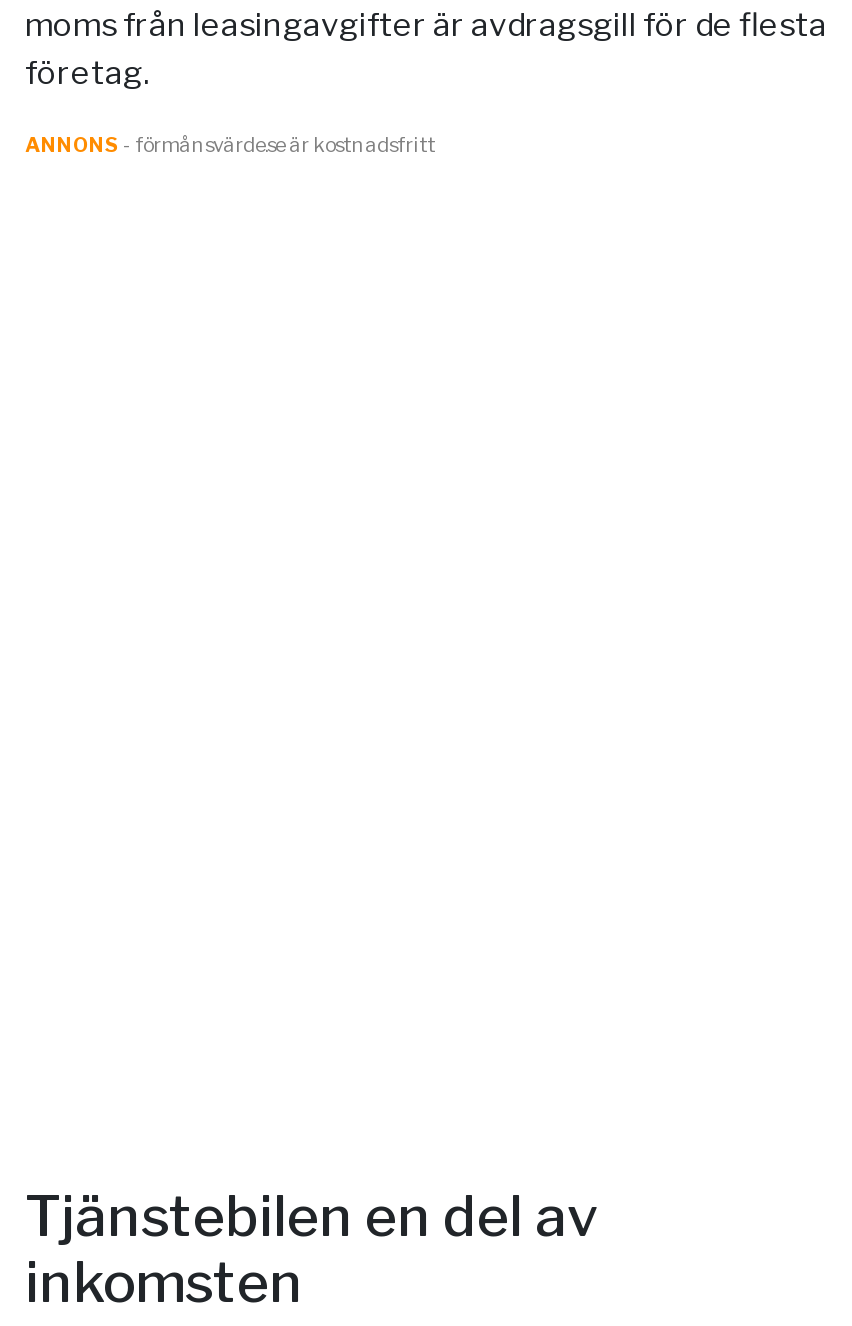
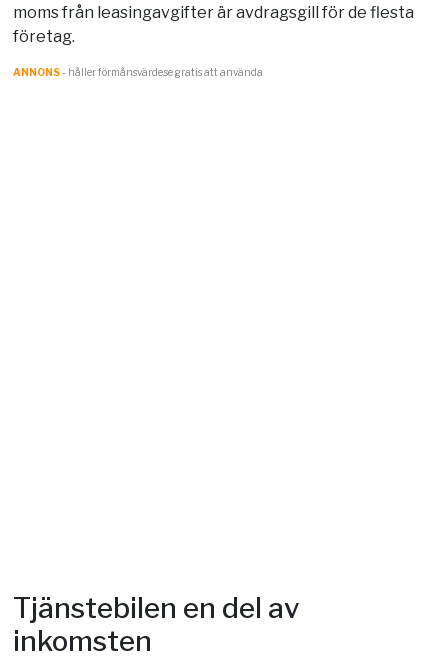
[25,132,435,156] ANNONS - förmånsvärde.se är kostnadsfritt -> [13,66,263,78] ANNONS - håller förmånsvärde.se gratis att använda

